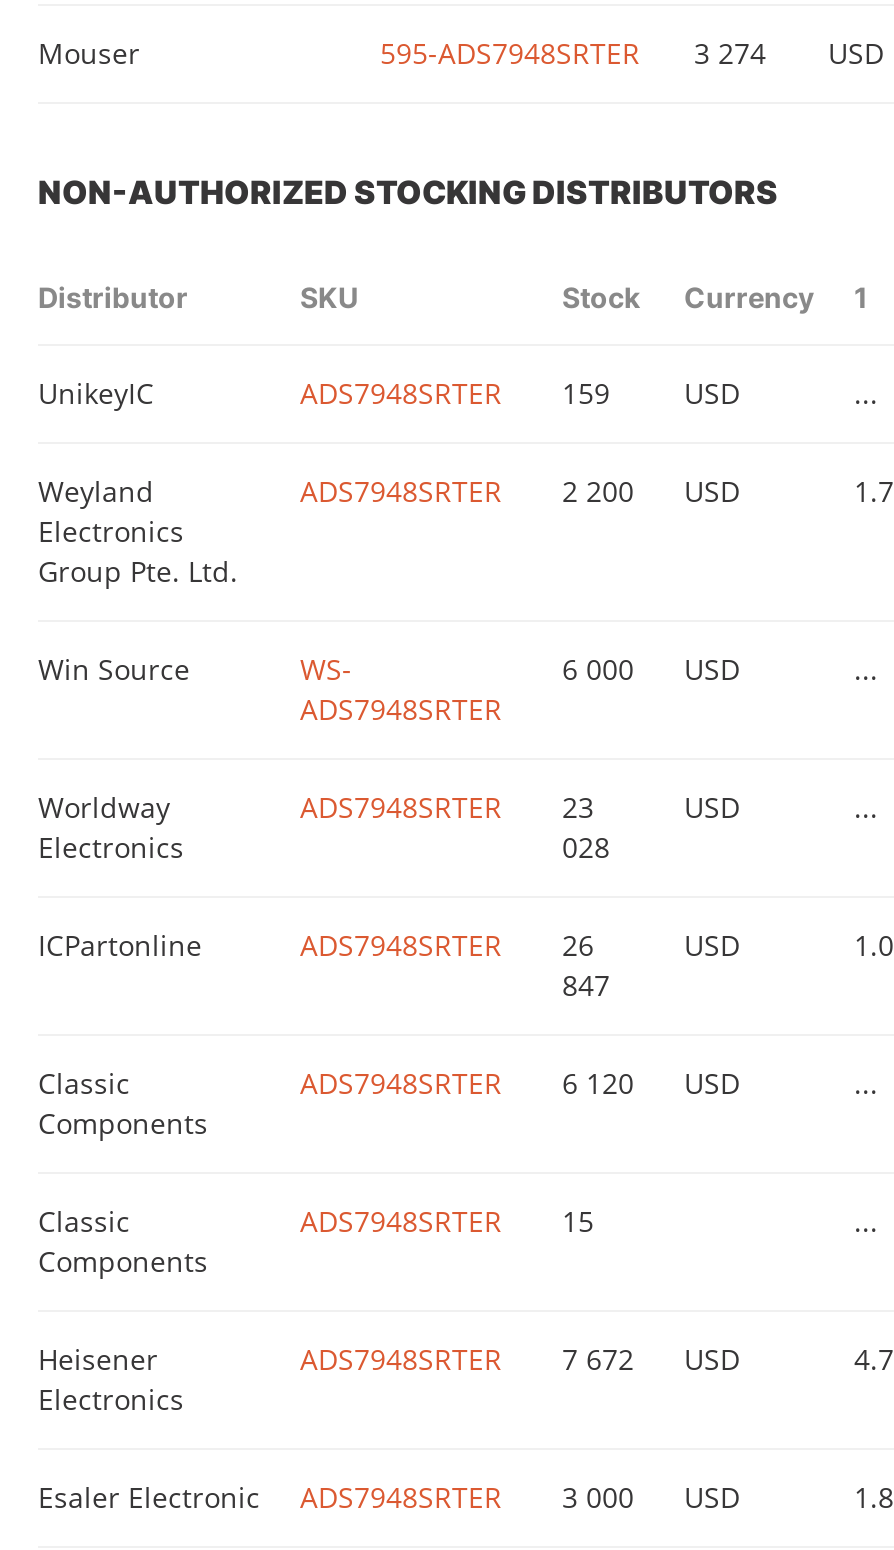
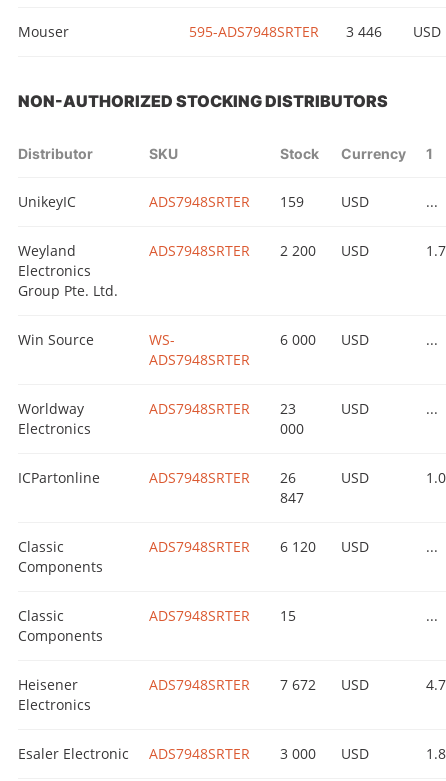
[380,33,884,71] 595-ADS7948SRTER 3 274 USD -> [189,21,441,40] 595-ADS7948SRTER 3 446 USD
[562,827,610,865] 028 -> [280,418,304,437] 000

